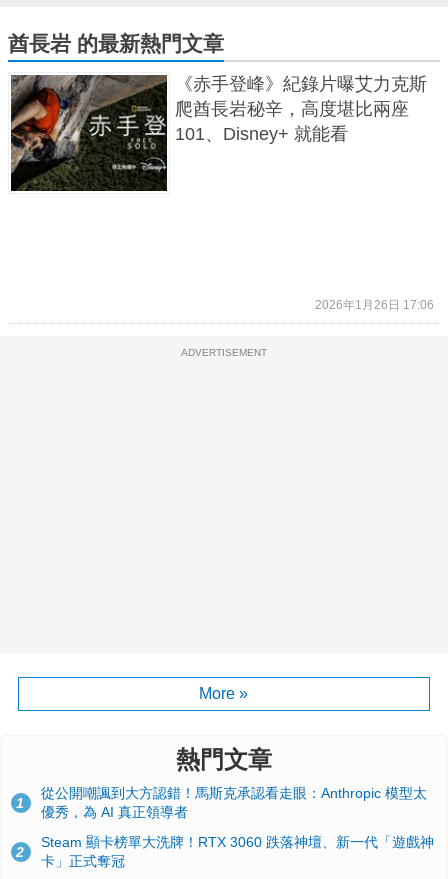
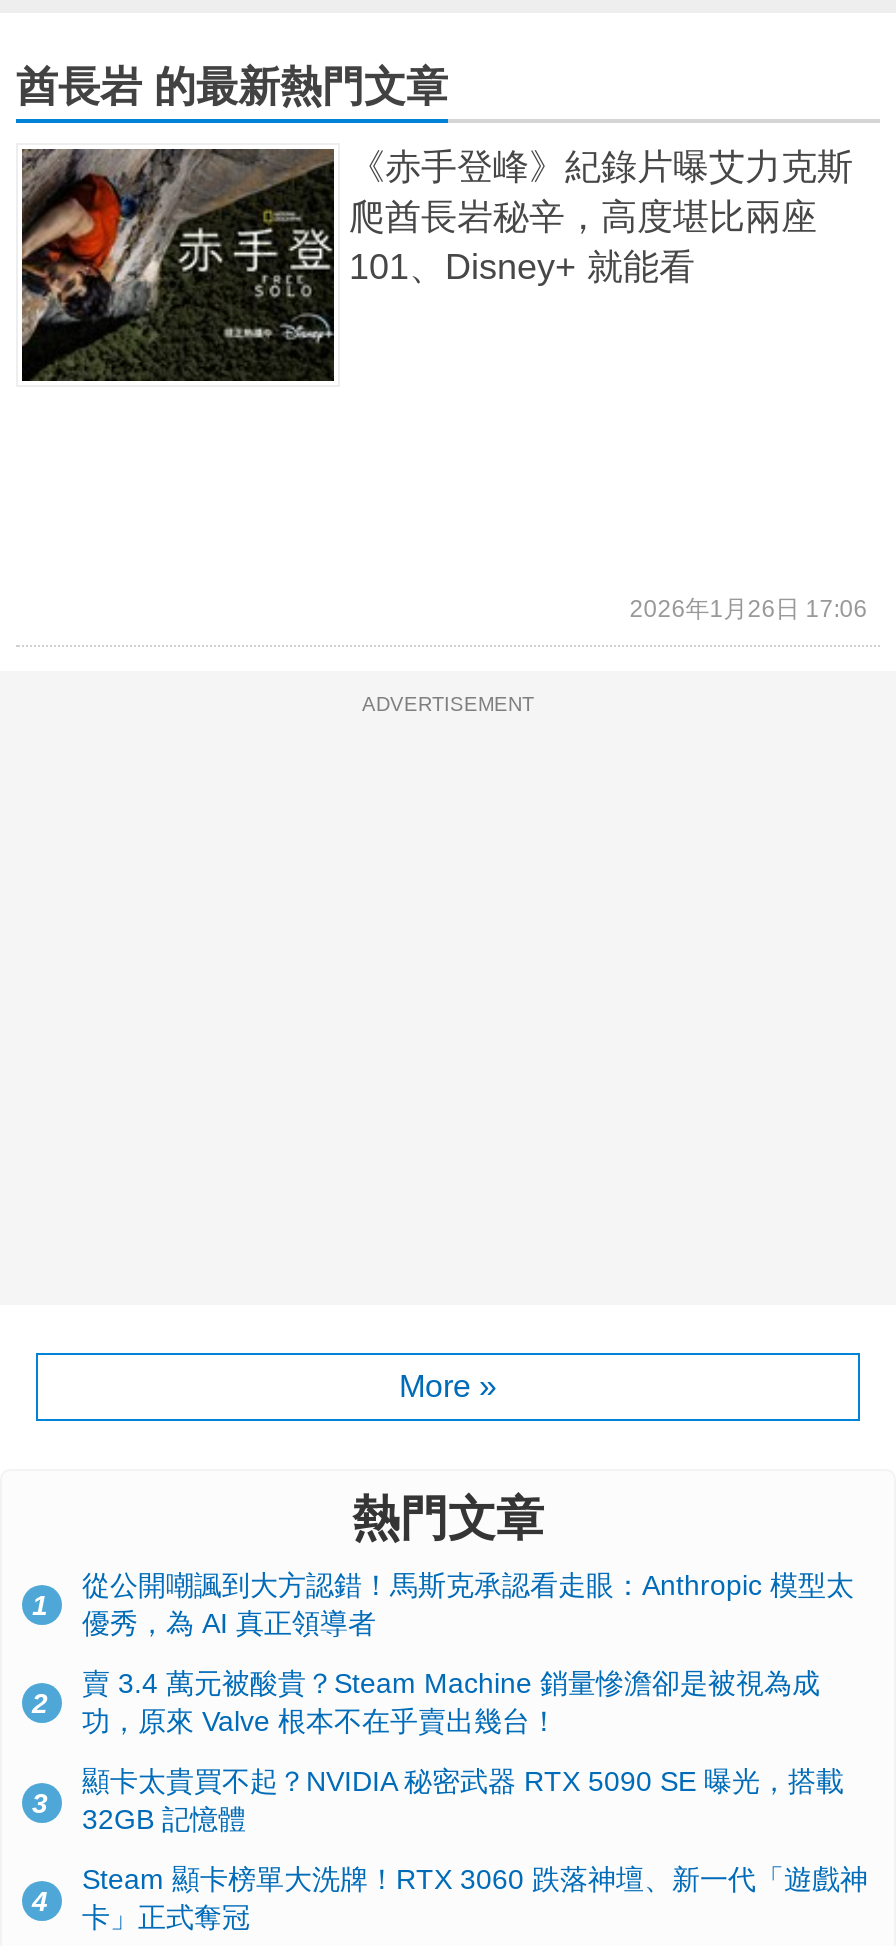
none -> [32,1667,820,1818] 賣 3.4 萬元被酸貴？Steam Machine 銷量慘澹卻是被視為成 | 功，原來 Valve 根本不在乎賣出幾台！ | 3
none -> [32,1765,844,1916] 顯卡太貴買不起？NVIDIA 秘密武器 RTX 5090 SE 曝光，搭載 | 32GB 記憶體 | 4

